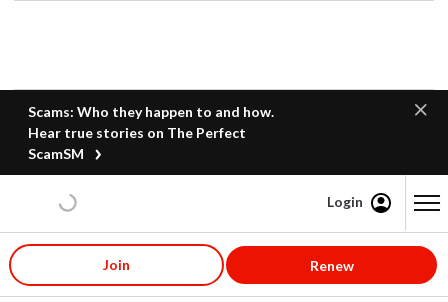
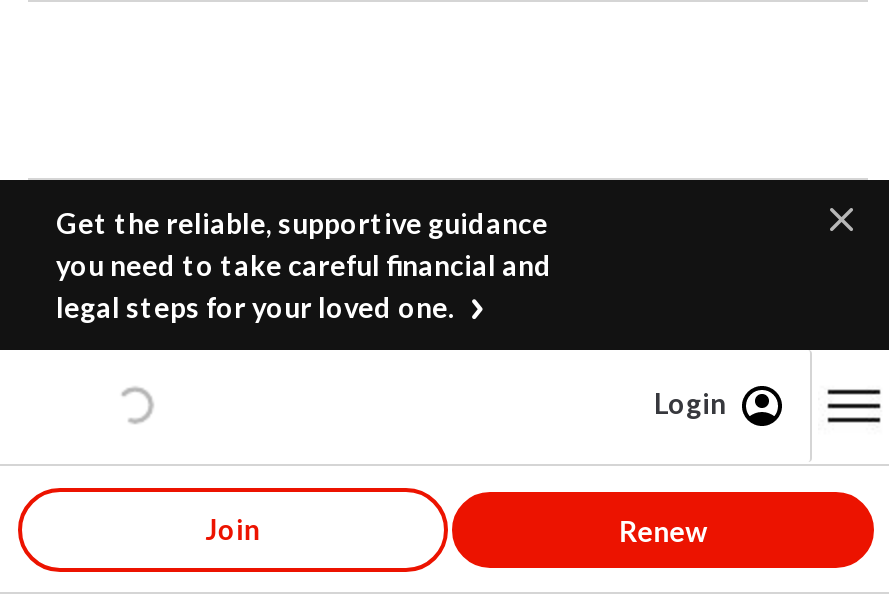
[28,103,274,162] Scams: Who they happen to and how. | Hear true stories on The Perfect | ScamSM -> [56,206,552,324] Get the reliable, supportive guidance | you need to take careful financial and | legal steps for your loved one.

